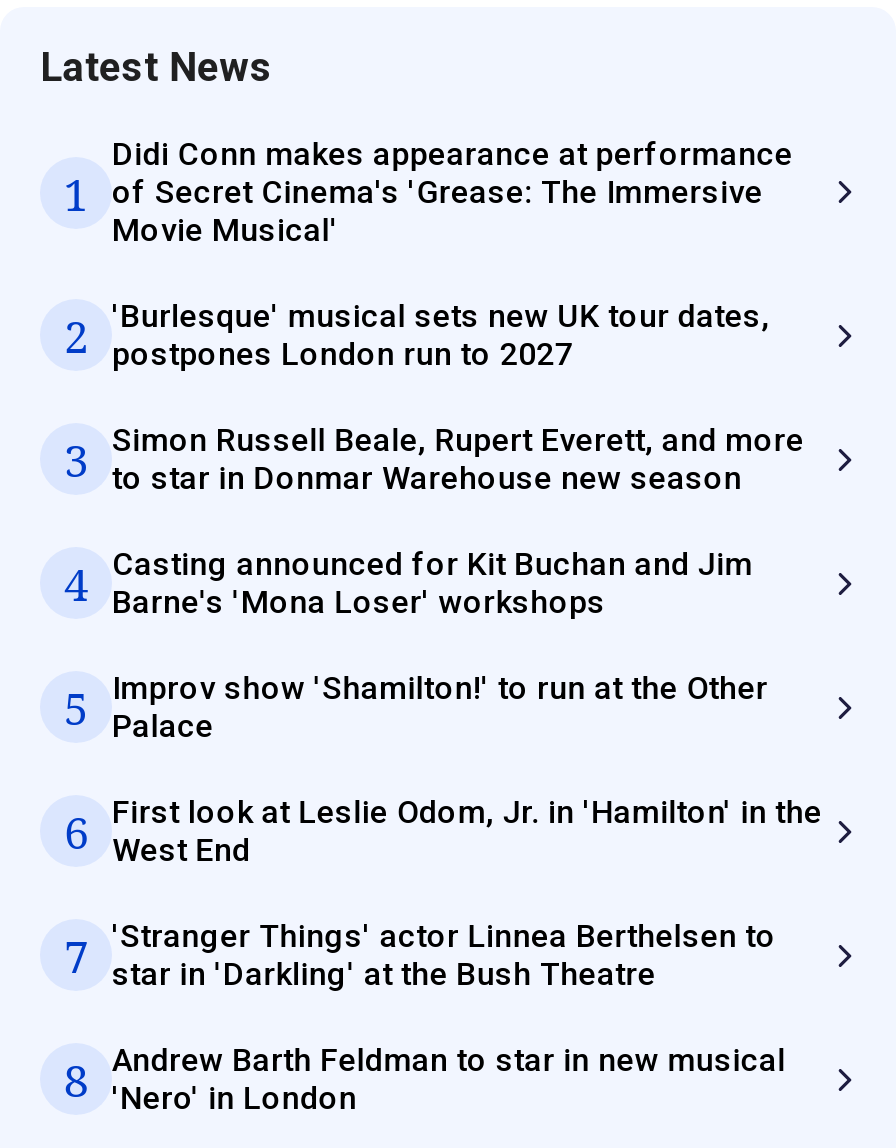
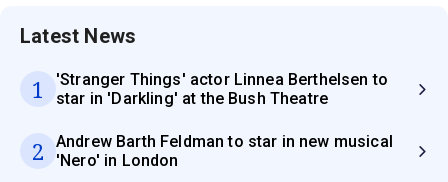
[64,136,822,986] Didi Conn makes appearance at performance | of Secret Cinema's 'Grease: The Immersive | Movie Musical' | 2 | 'Burlesque' musical sets new UK tour dates, | postpones London run to 2027 | 3 | Simon Russell Beale, Rupert Everett, and more | to star in Donmar Warehouse new season | 4 | Casting announced for Kit Buchan and Jim | Barne's 'Mona Loser' workshops | 5 | Improv show 'Shamilton!' to run at the Other | Palace | 6 | First look at Leslie Odom, Jr. in 'Hamilton' in the | West End | 7 -> none
[64,1042,786,1118] 8 Andrew Barth Feldman to star in new musical 'Nero' in London -> [32,132,393,170] 2 Andrew Barth Feldman to star in new musical 'Nero' in London

